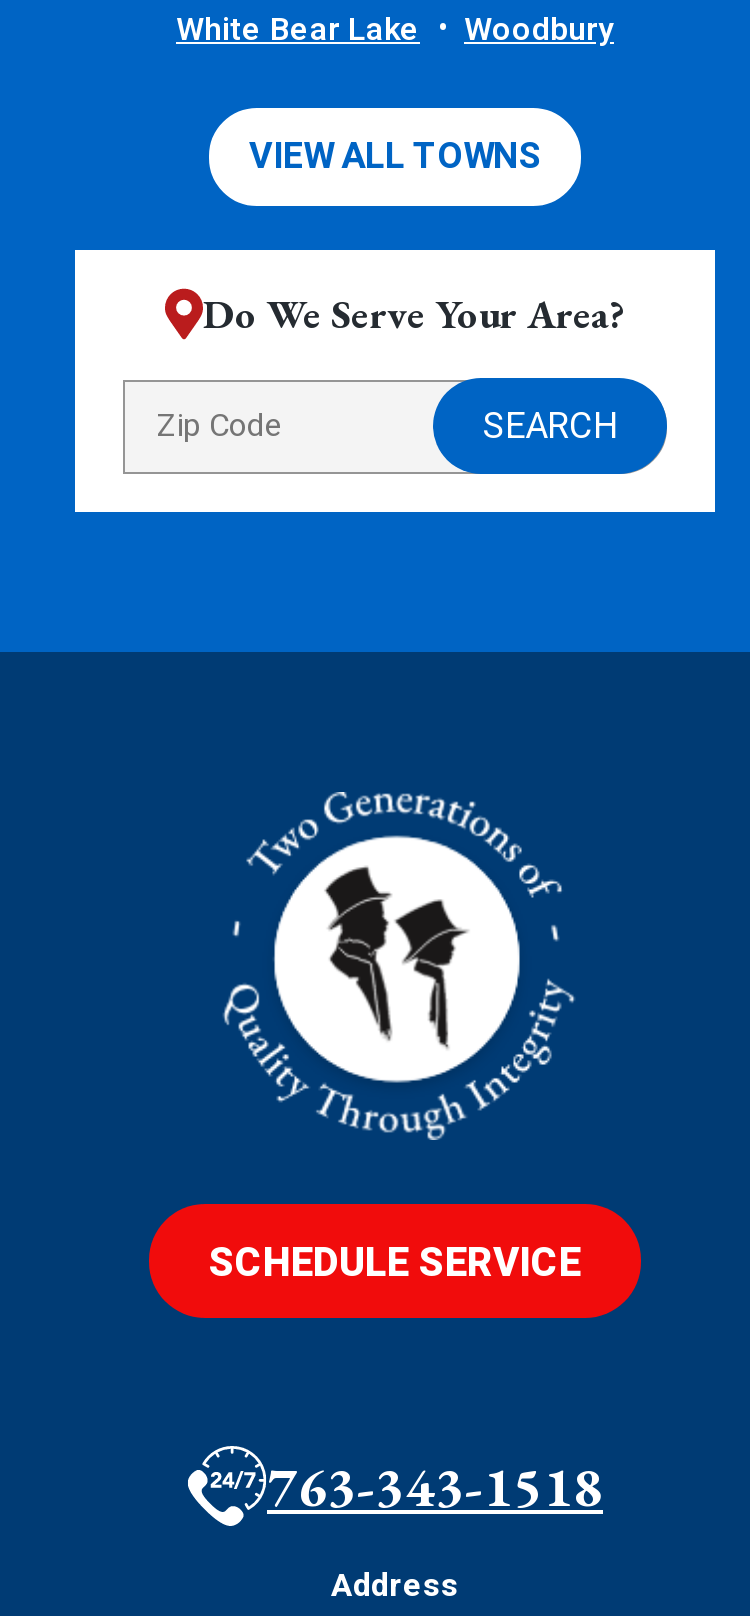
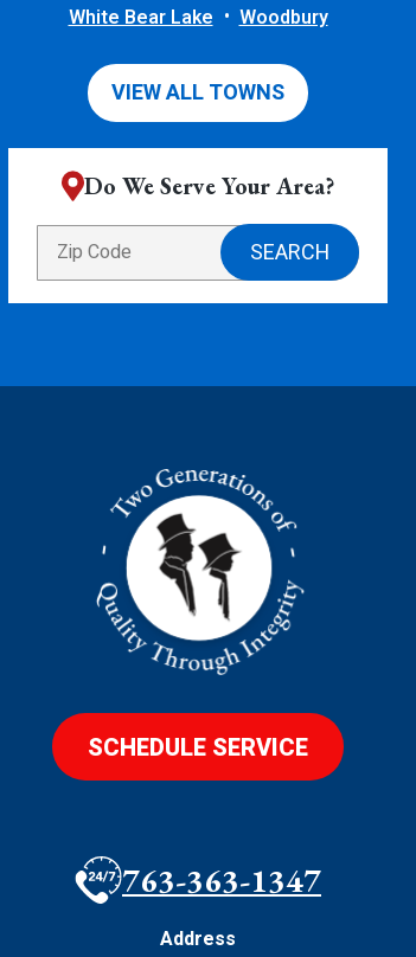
[267,1450,603,1522] 763-343-1518 -> [122,859,321,901] 763-363-1347

